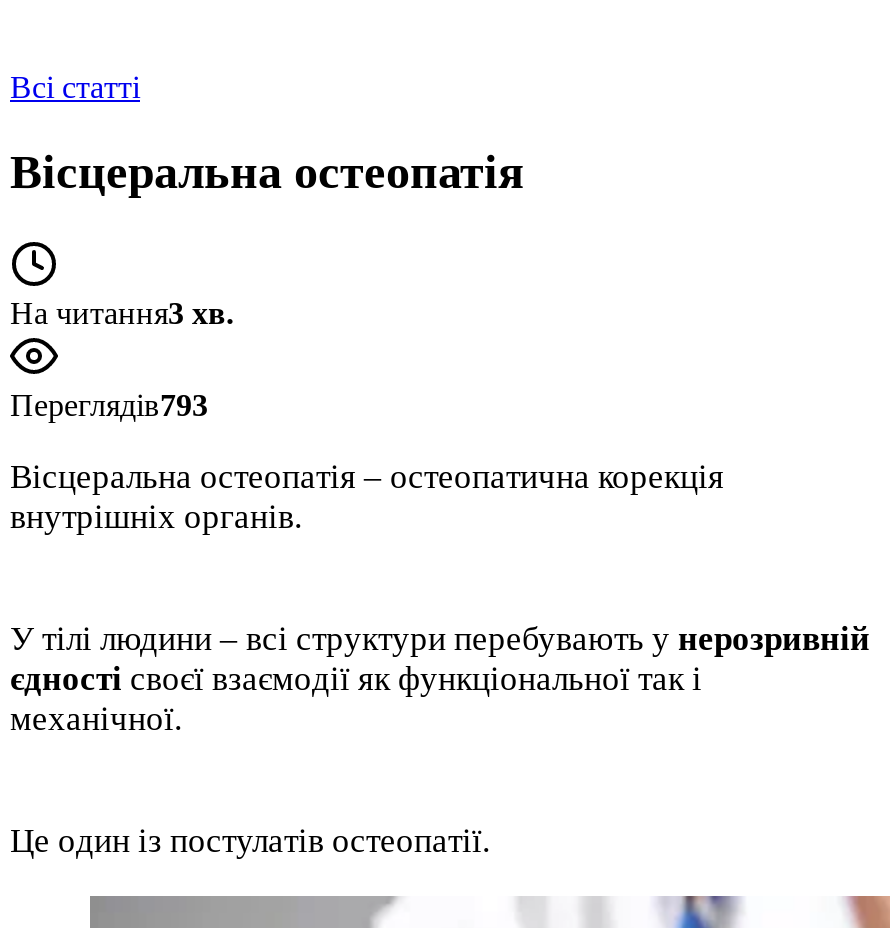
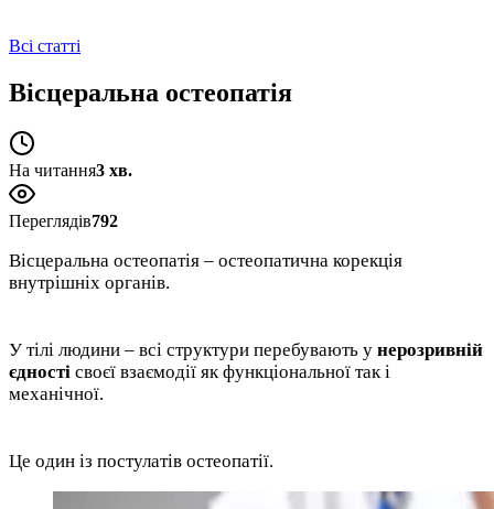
[10,387,208,421] Переглядів793 -> [9,211,118,230] Переглядів792

